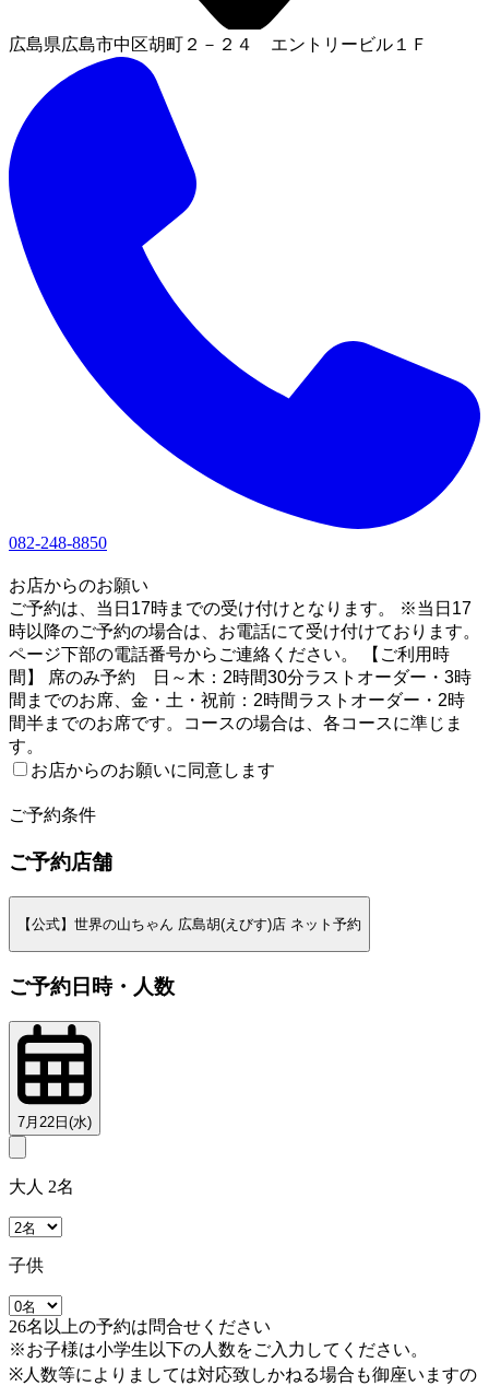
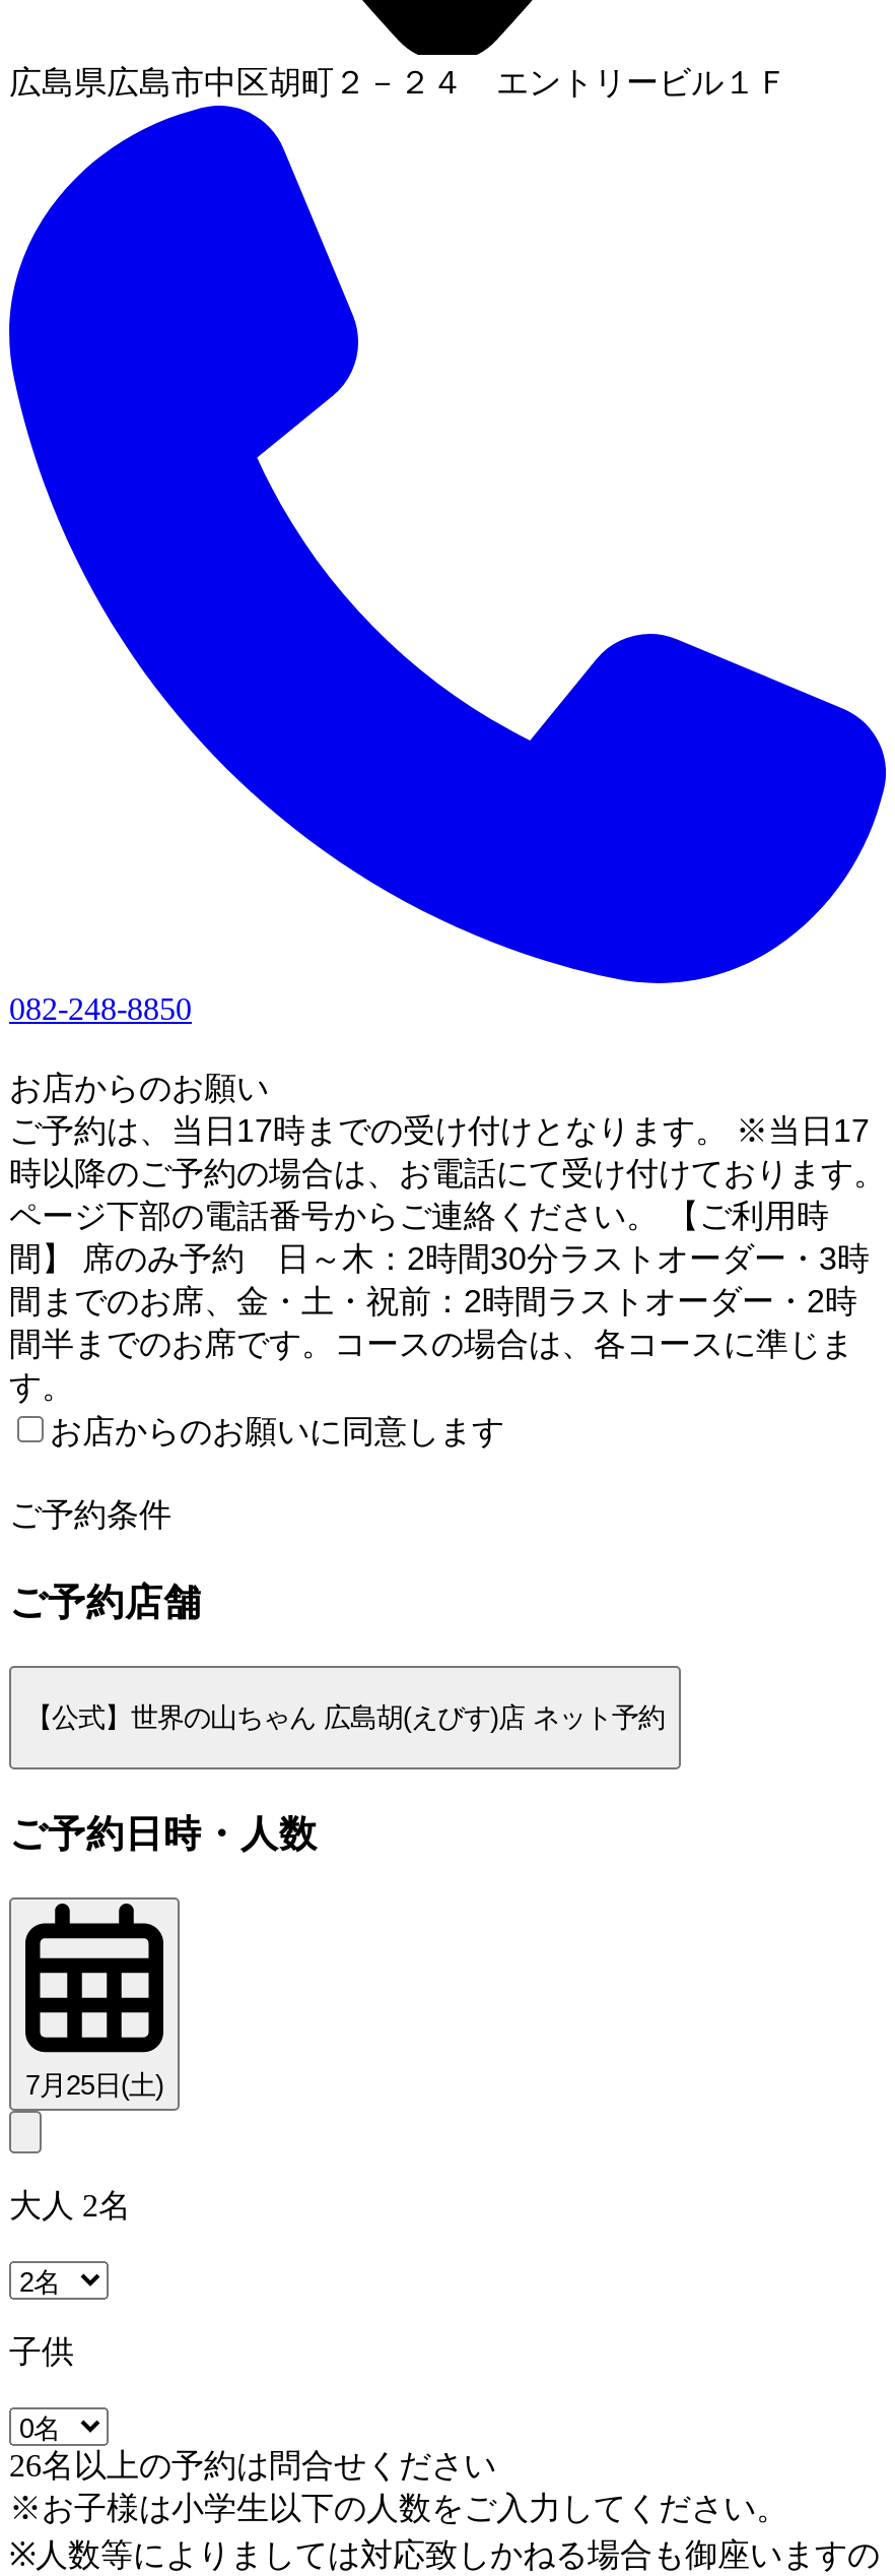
[17,1114,92,1130] 7月22日(水) -> [25,2070,163,2101] 7月25日(土)

